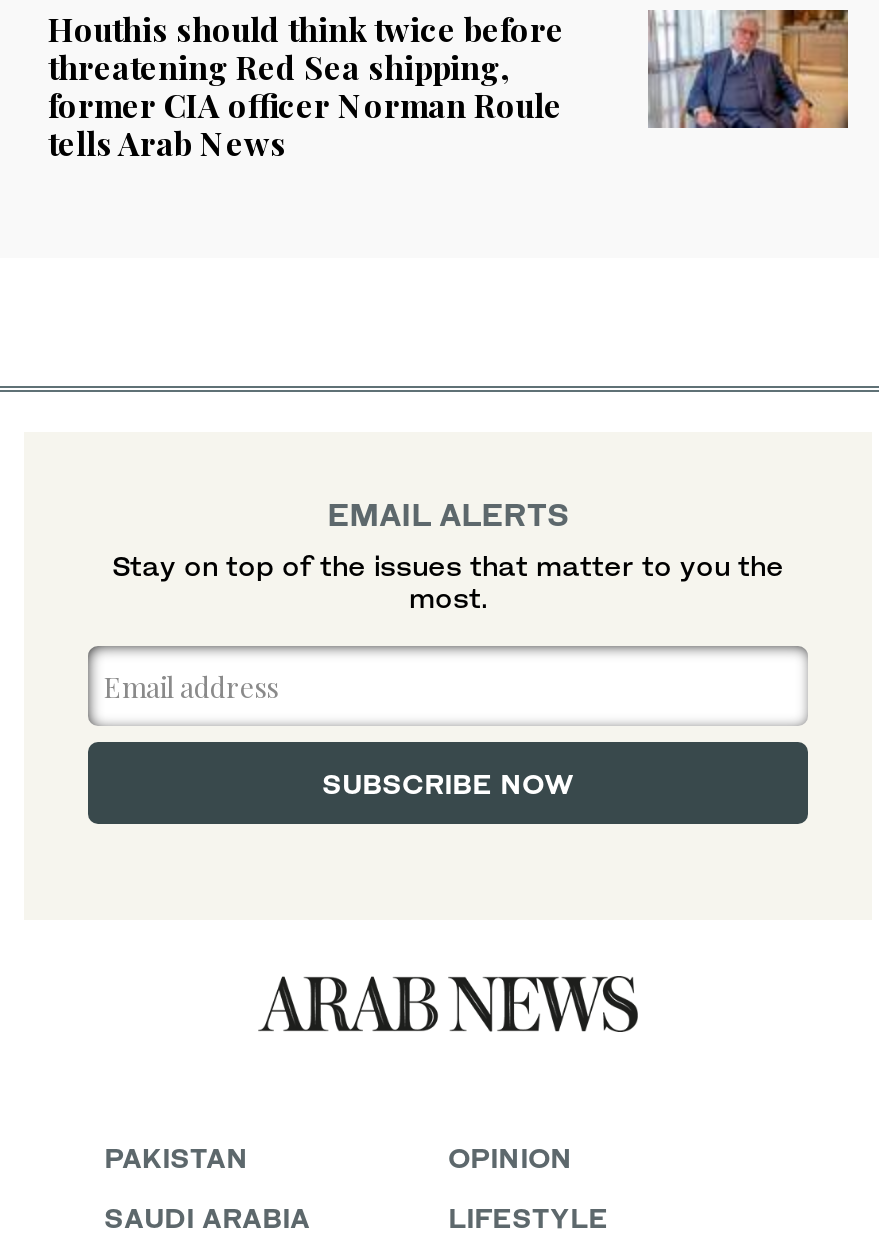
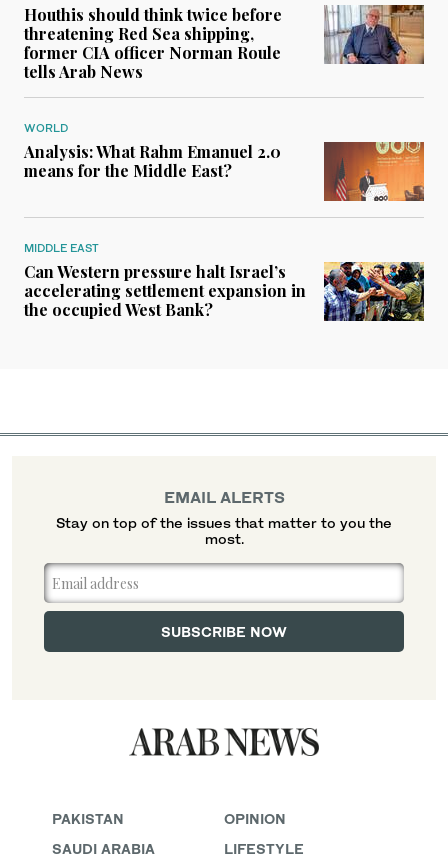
none -> [24,121,281,181] WORLD | Analysis: What Rahm Emanuel 2.0 | means for the Middle East?
none -> [24,241,425,322] [image] | MIDDLE EAST | Can Western pressure halt Israel’s | accelerating settlement expansion in | the occupied West Bank?
none -> [323,141,425,202] [image]

